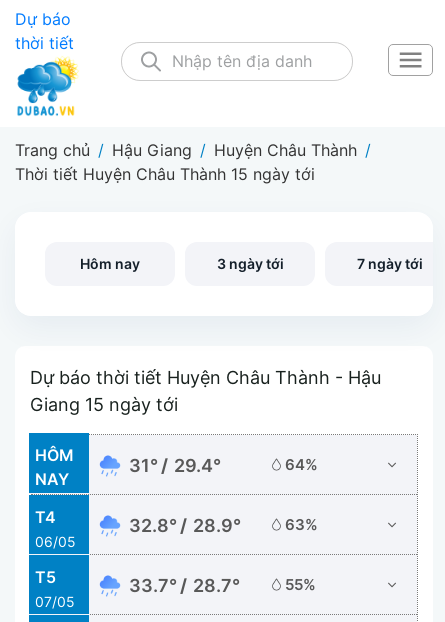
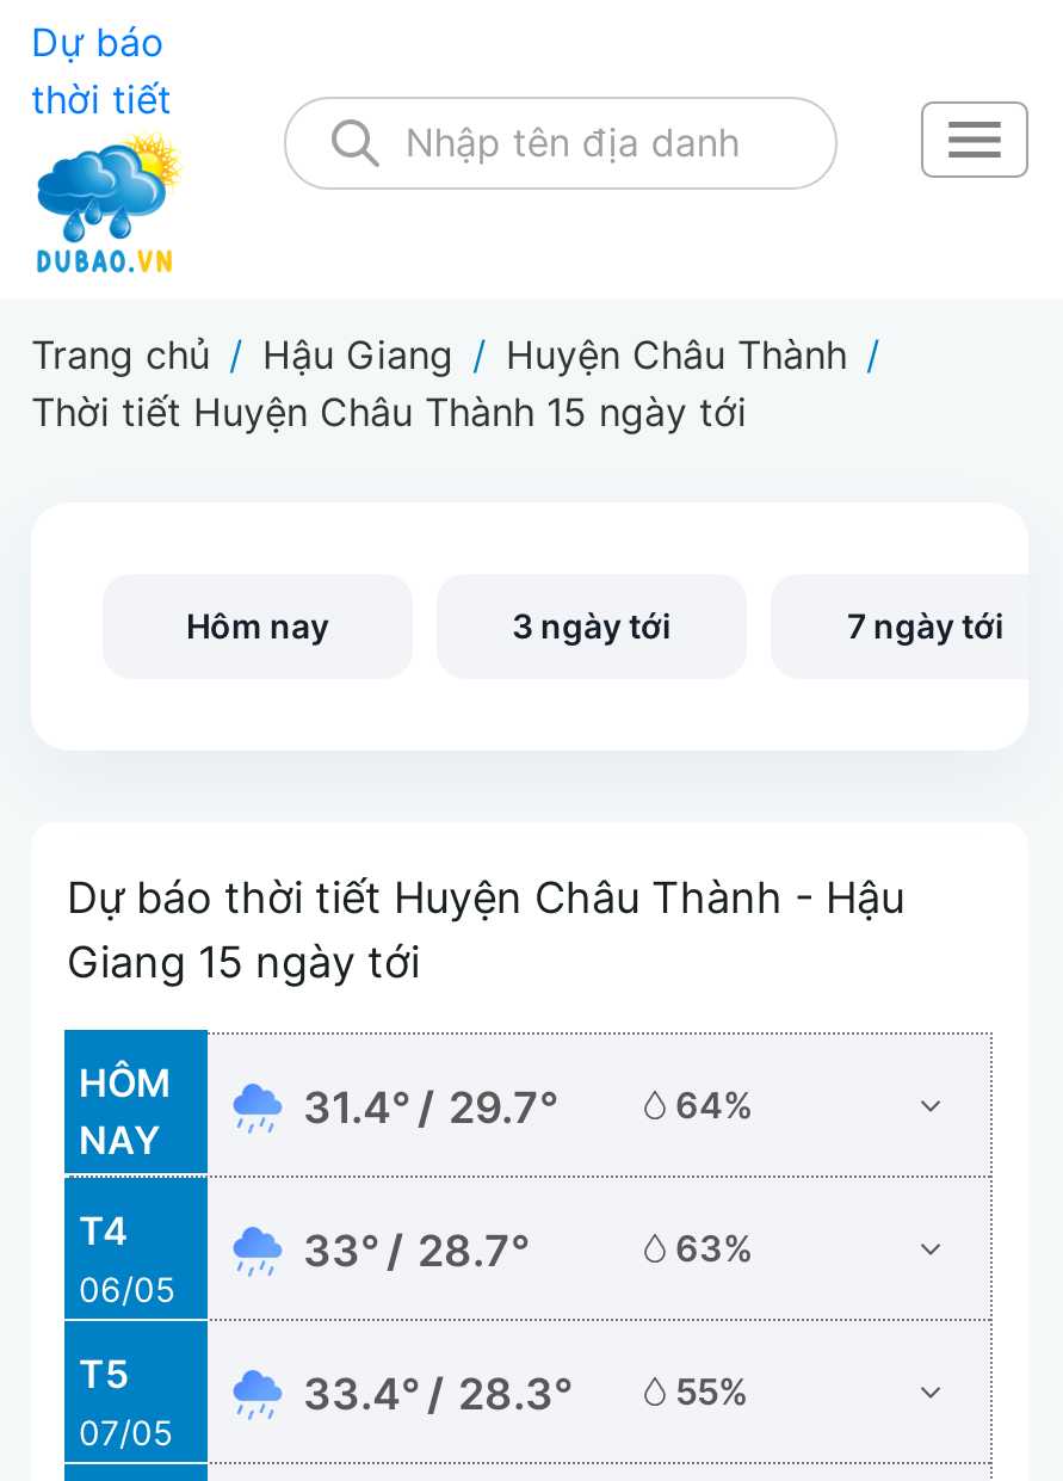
[129,455,221,476] 31° 29.4° -> [303,1083,558,1133] 31.4° 29.7°
[129,515,241,536] 32.8° 28.9° -> [303,1226,530,1276] 33° 28.7°
[129,575,240,596] 33.7° 28.7° -> [303,1369,573,1419] 33.4° 28.3°

